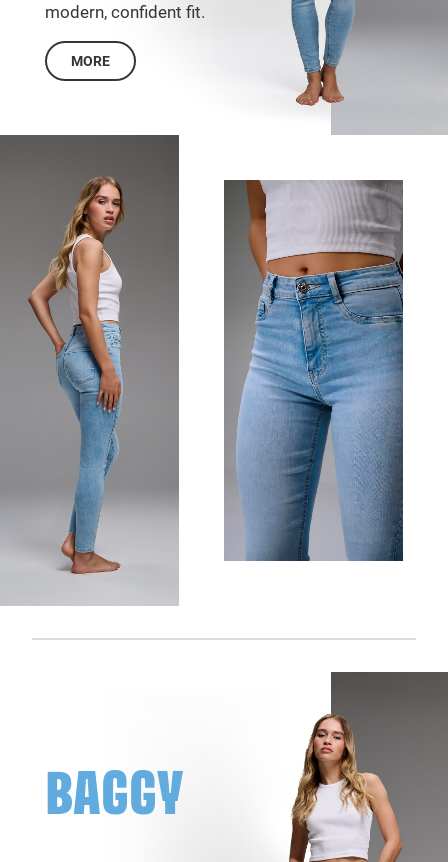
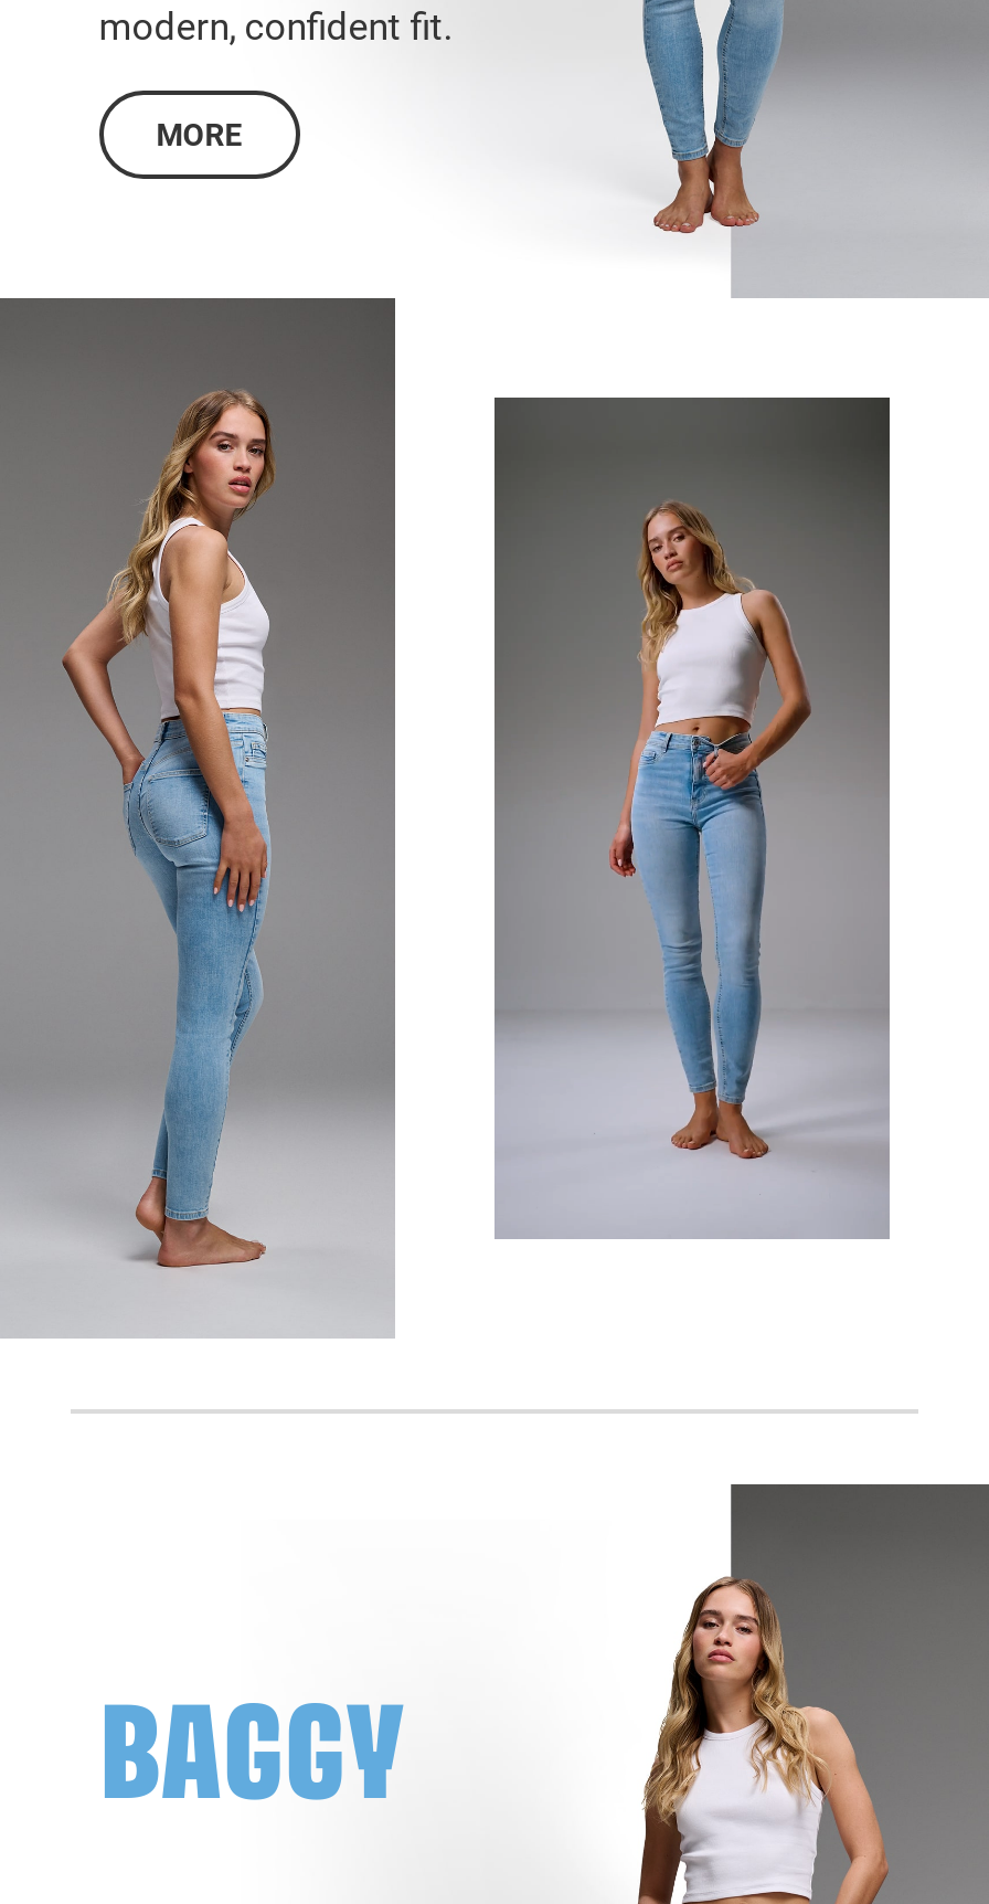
[225,180,404,561] [image] -> [499,398,892,1237] [image]

